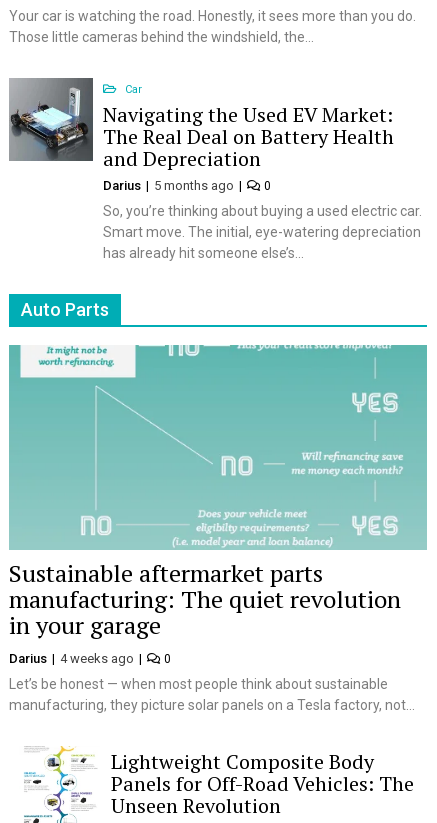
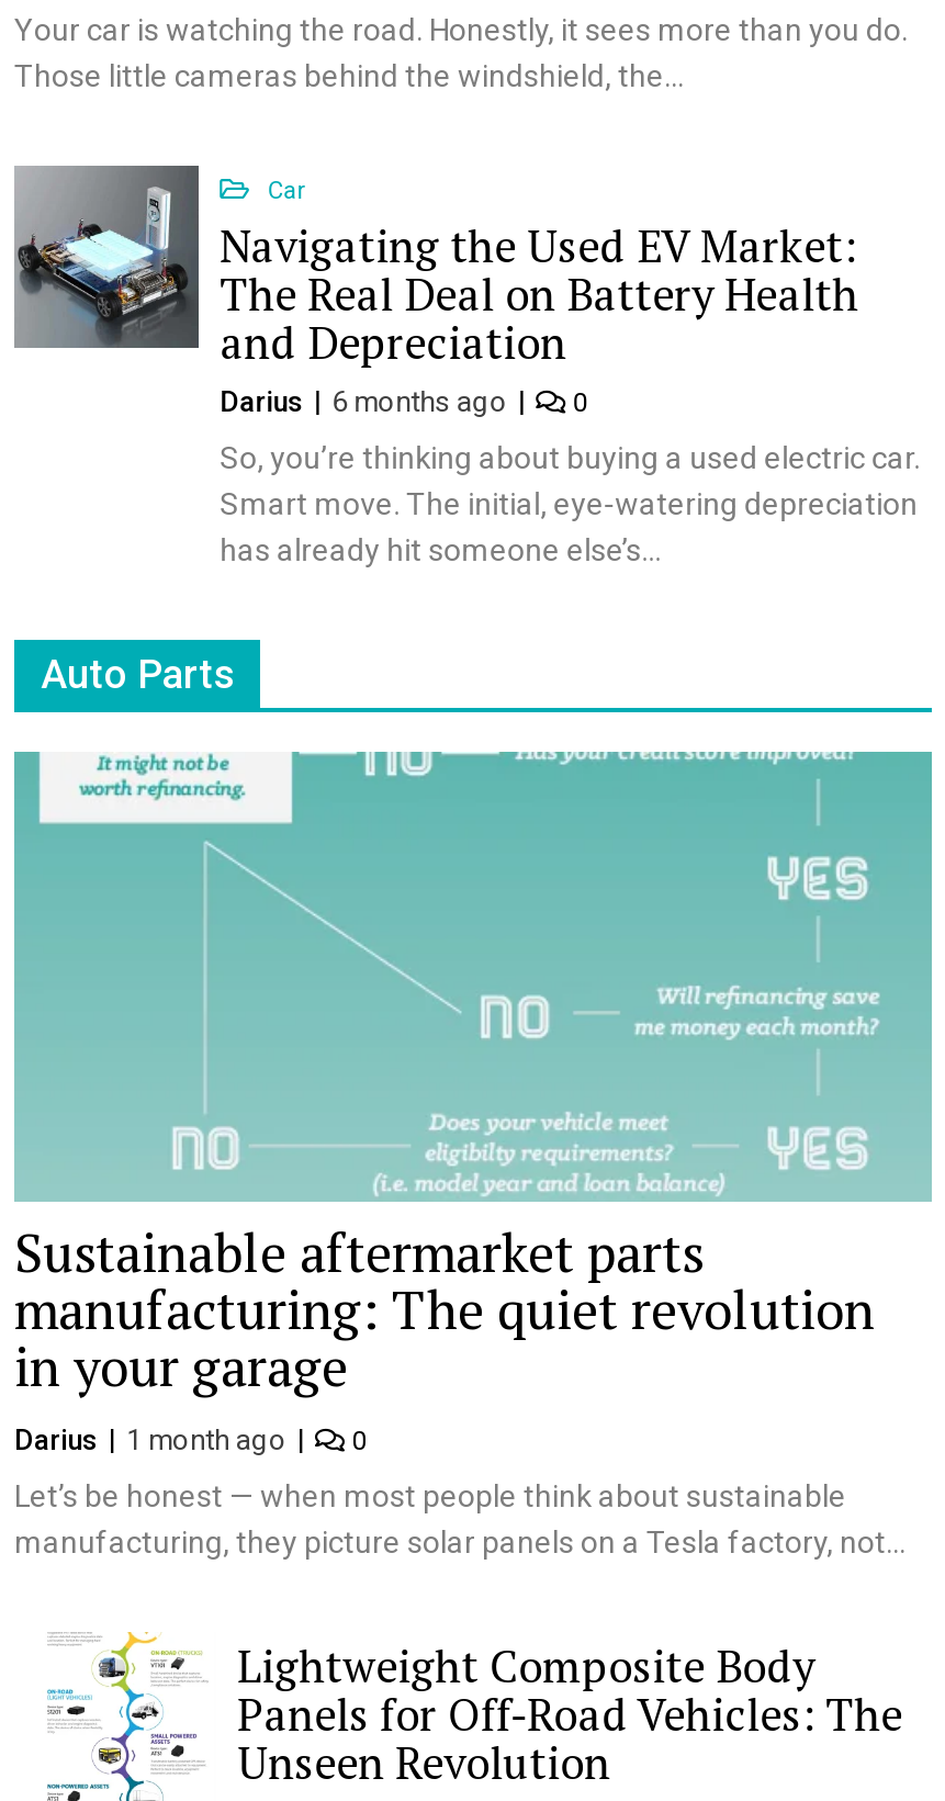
[103,178,271,193] Darius 5 months ago 0 -> [220,384,589,417] Darius 6 months ago 0
[9,651,171,666] Darius 4 weeks ago 0 -> [14,1423,368,1456] Darius 1 month ago 0

